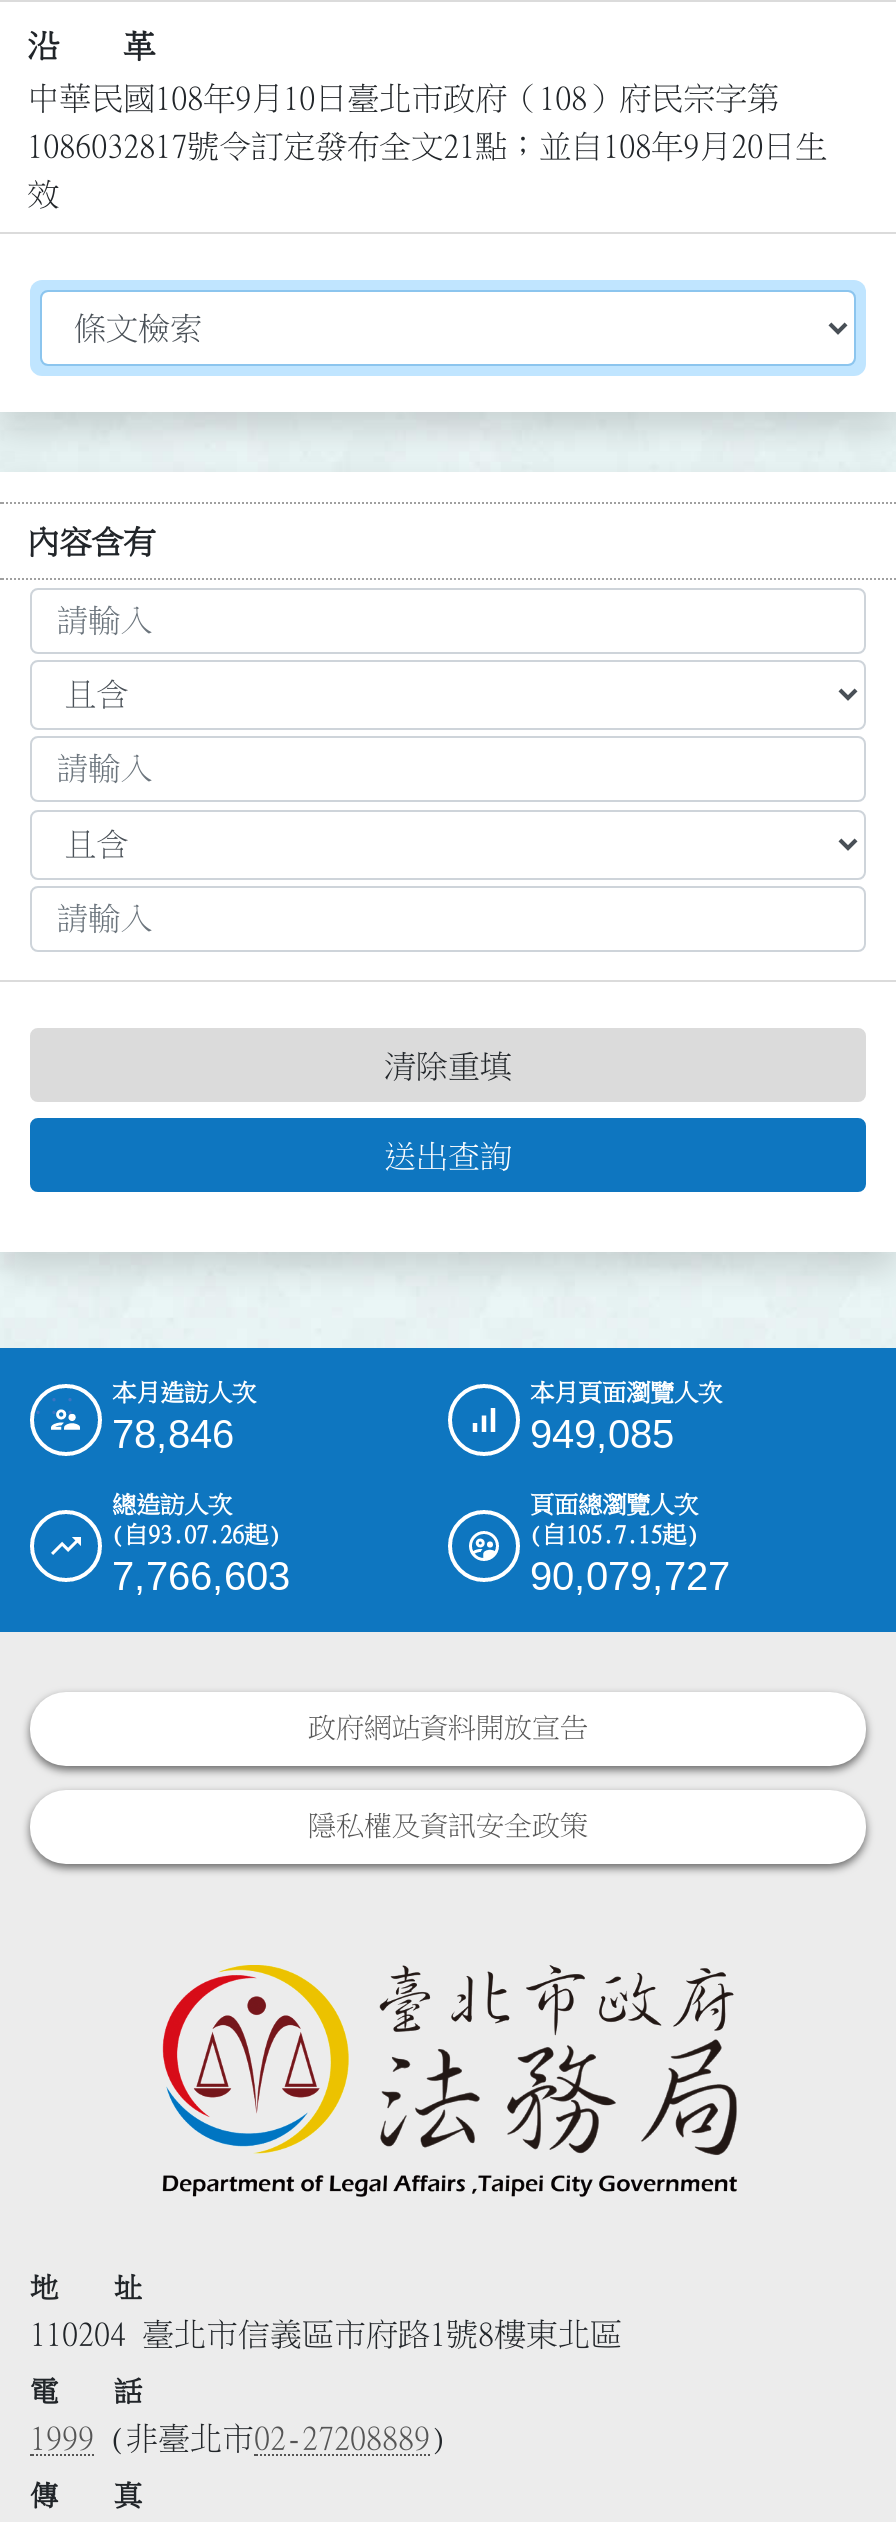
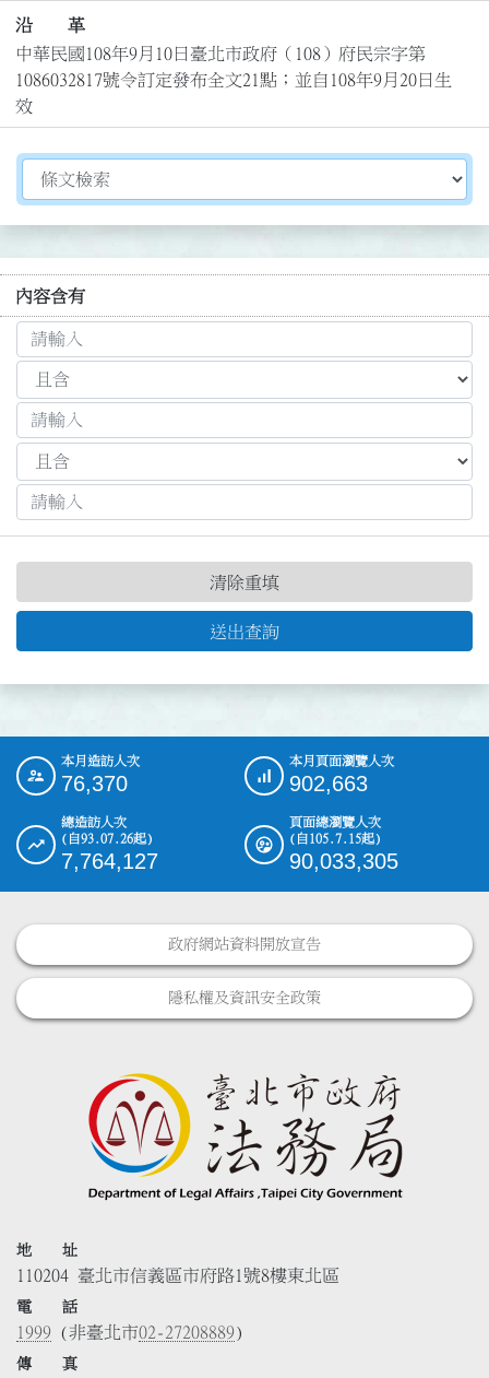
[112,1413,234,1457] 78,846 -> [61,772,128,796] 76,370
[530,1413,674,1457] 949,085 -> [289,772,368,796] 902,663
[112,1555,290,1599] 7,766,603 -> [61,850,158,874] 7,764,127
[530,1555,730,1599] 90,079,727 -> [289,850,398,874] 90,033,305

